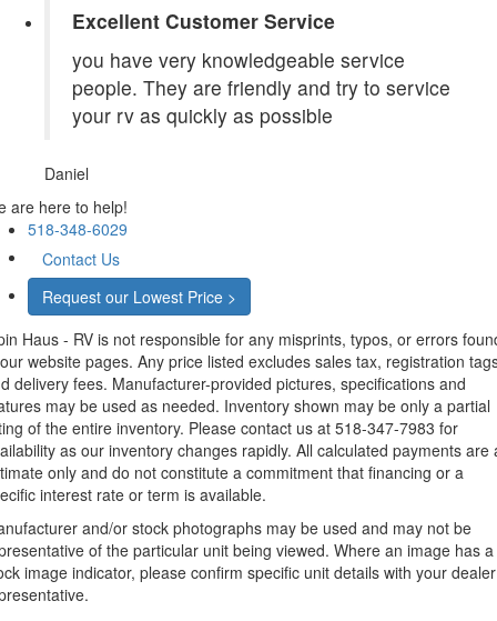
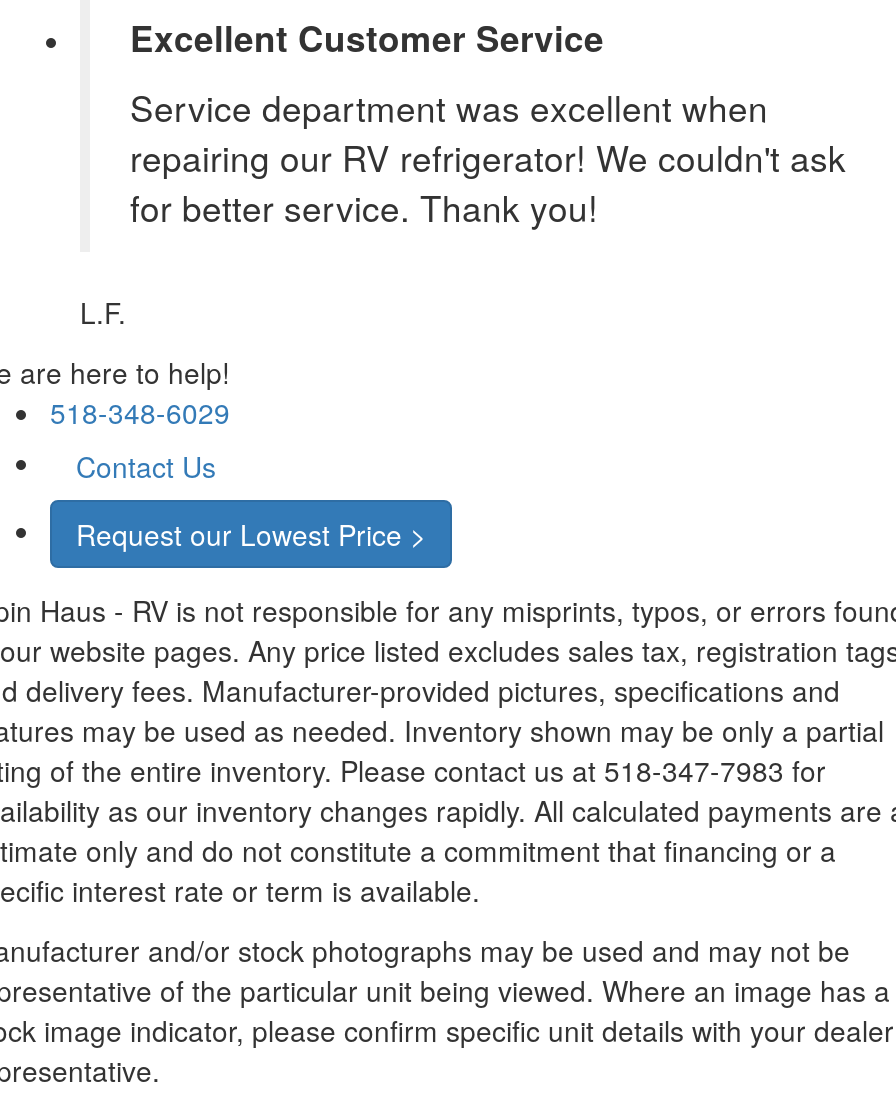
[72,46,450,129] you have very knowledgeable service | people. They are friendly and try to service | your rv as quickly as possible -> [130,83,846,233] Service department was excellent when | repairing our RV refrigerator! We couldn't ask | for better service. Thank you!
[44,163,89,185] Daniel -> [80,293,126,333] L.F.

